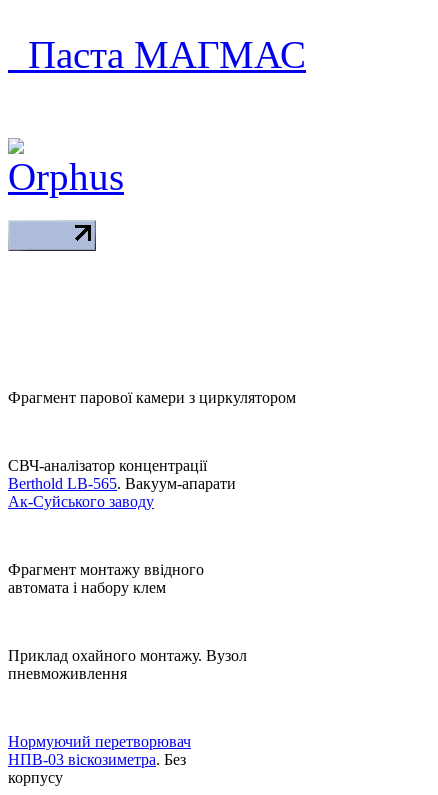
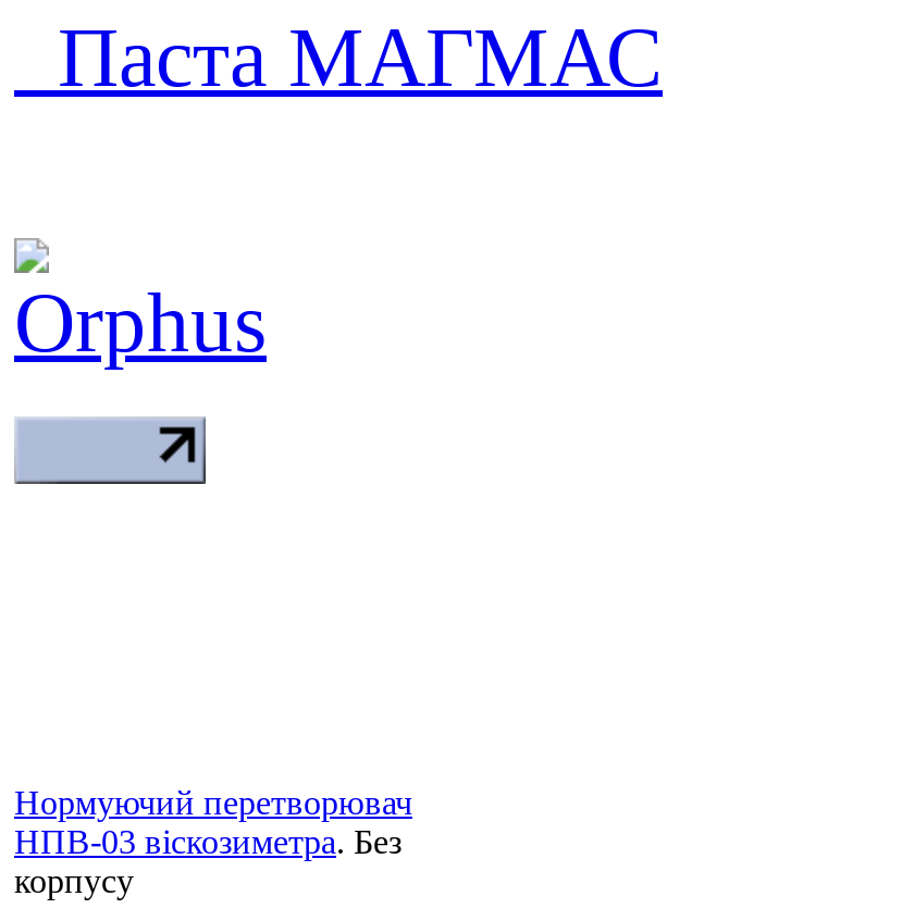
[8,389,296,406] Фрагмент парової камери з циркулятором -> none
[8,457,236,510] СВЧ-аналізатор концентрації | Berthold LB-565. Вакуум-апарати | Ак-Суйського заводу -> none
[8,561,204,596] Фрагмент монтажу ввідного | автомата і набору клем -> none
[8,647,247,682] Приклад охайного монтажу. Вузол | пневможивлення -> none

